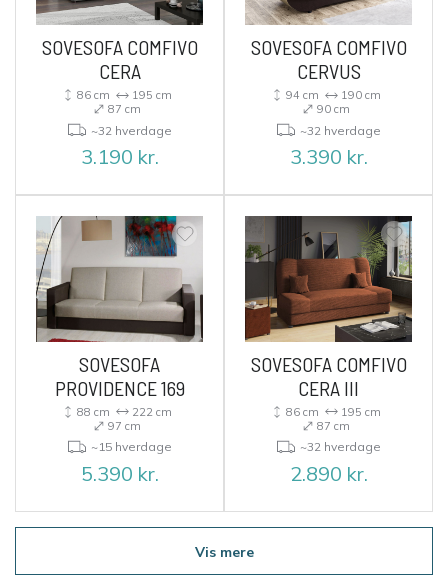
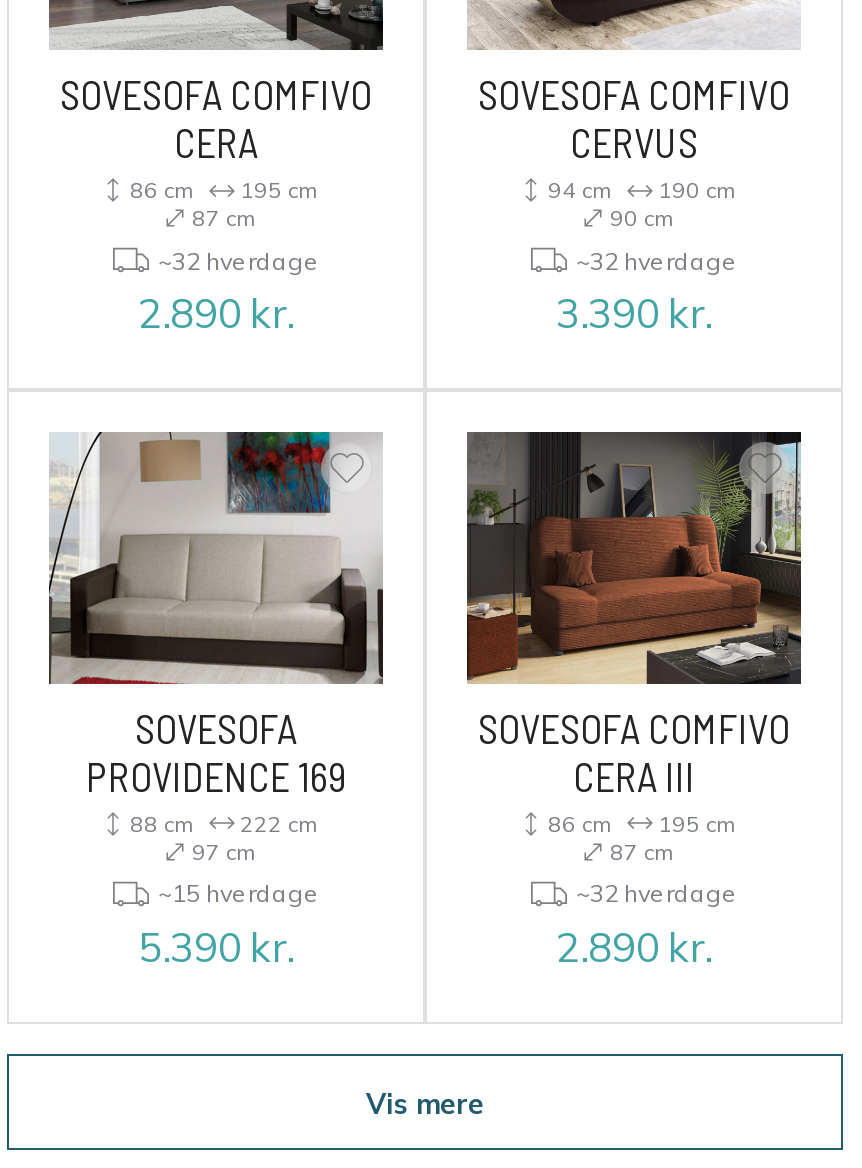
[80,144,158,169] 3.190 kr. -> [138,289,294,339] 2.890 kr.

